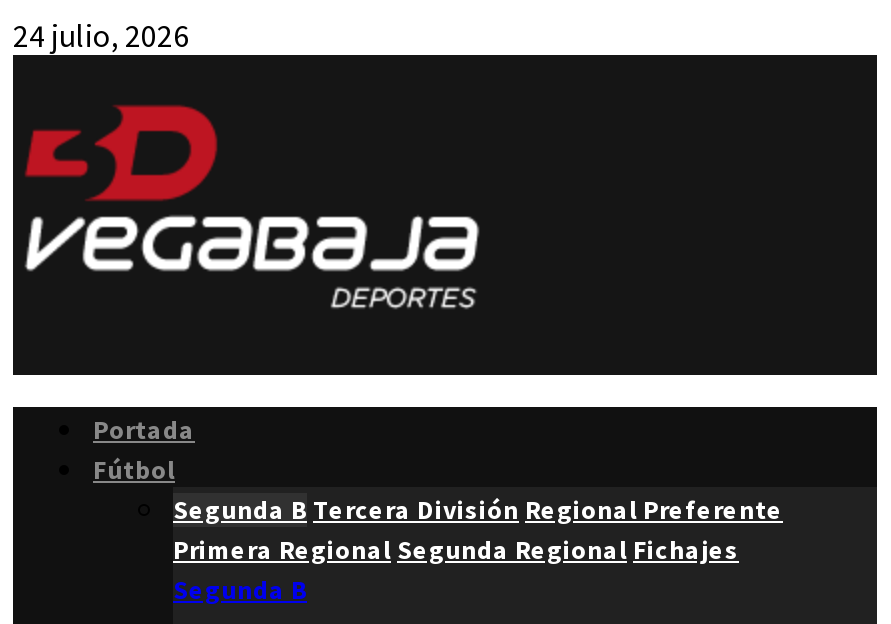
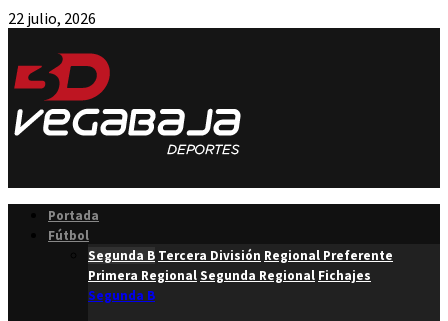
[13,15,189,55] 24 julio, 2026 -> [8,8,96,28] 22 julio, 2026

